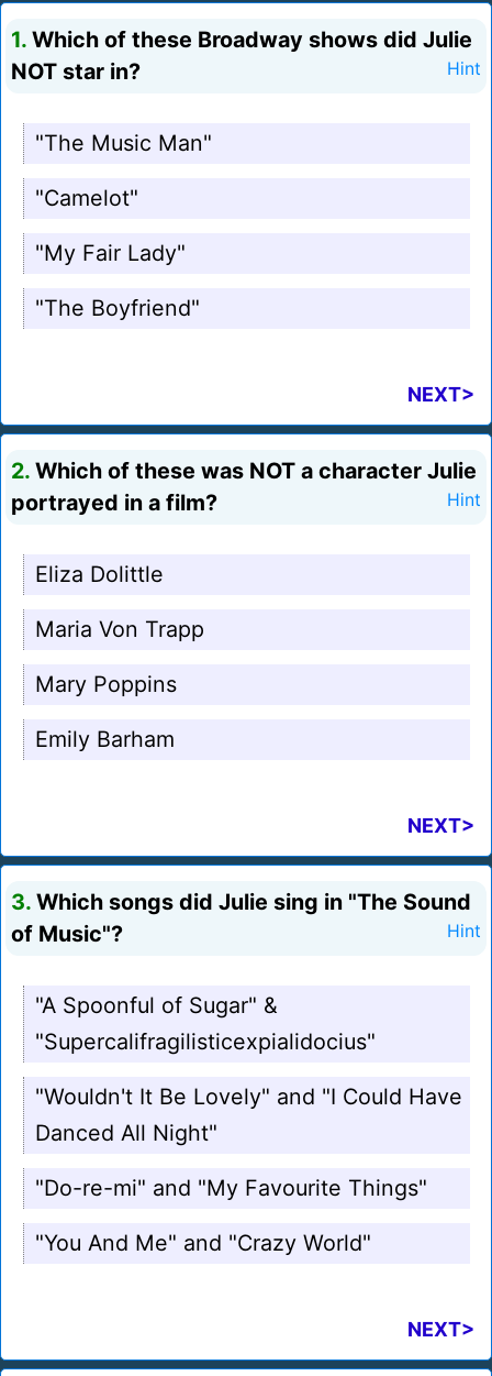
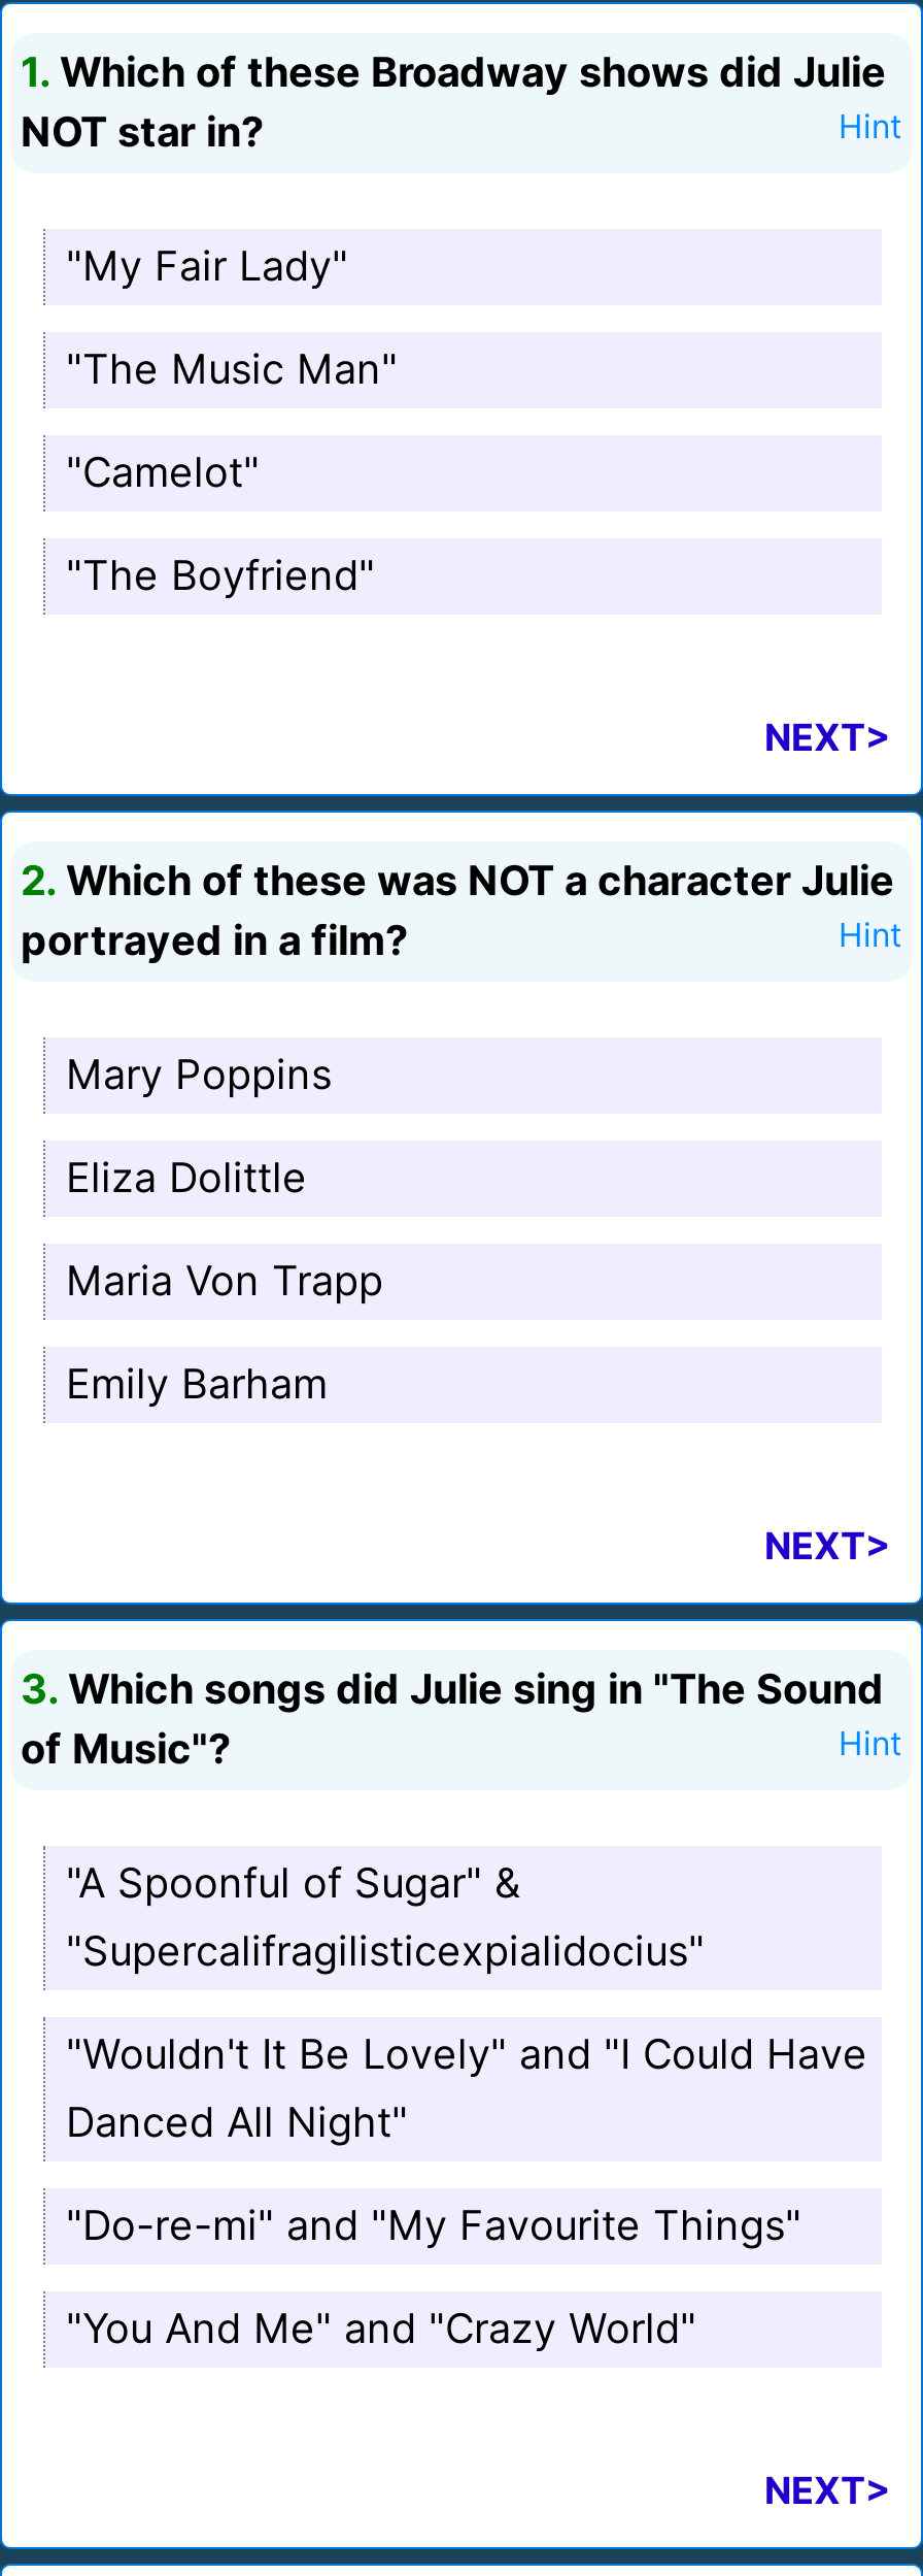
moved [35,130,212,211] -> [66,344,398,497]: "The Music Man" | "Camelot"
moved [35,240,186,266] -> [66,241,348,291]: "My Fair Lady"
moved [35,561,204,642] -> [66,1153,383,1306]: Eliza Dolittle | Maria Von Trapp
moved [35,671,177,697] -> [66,1050,332,1099]: Mary Poppins

